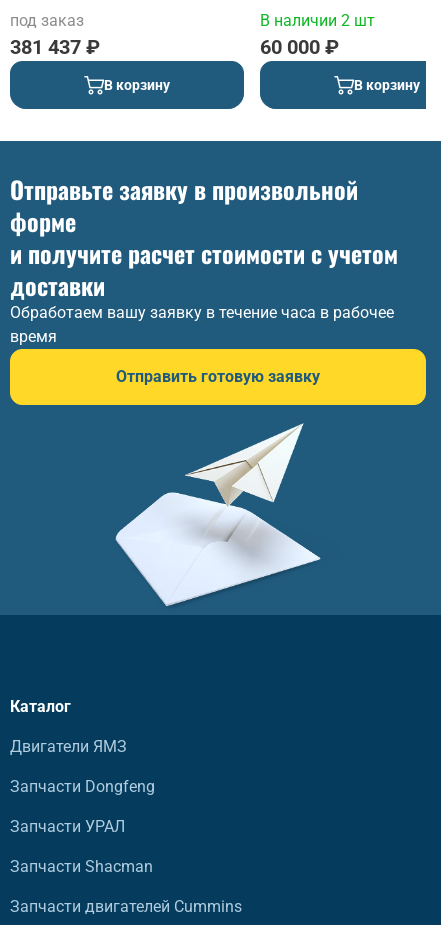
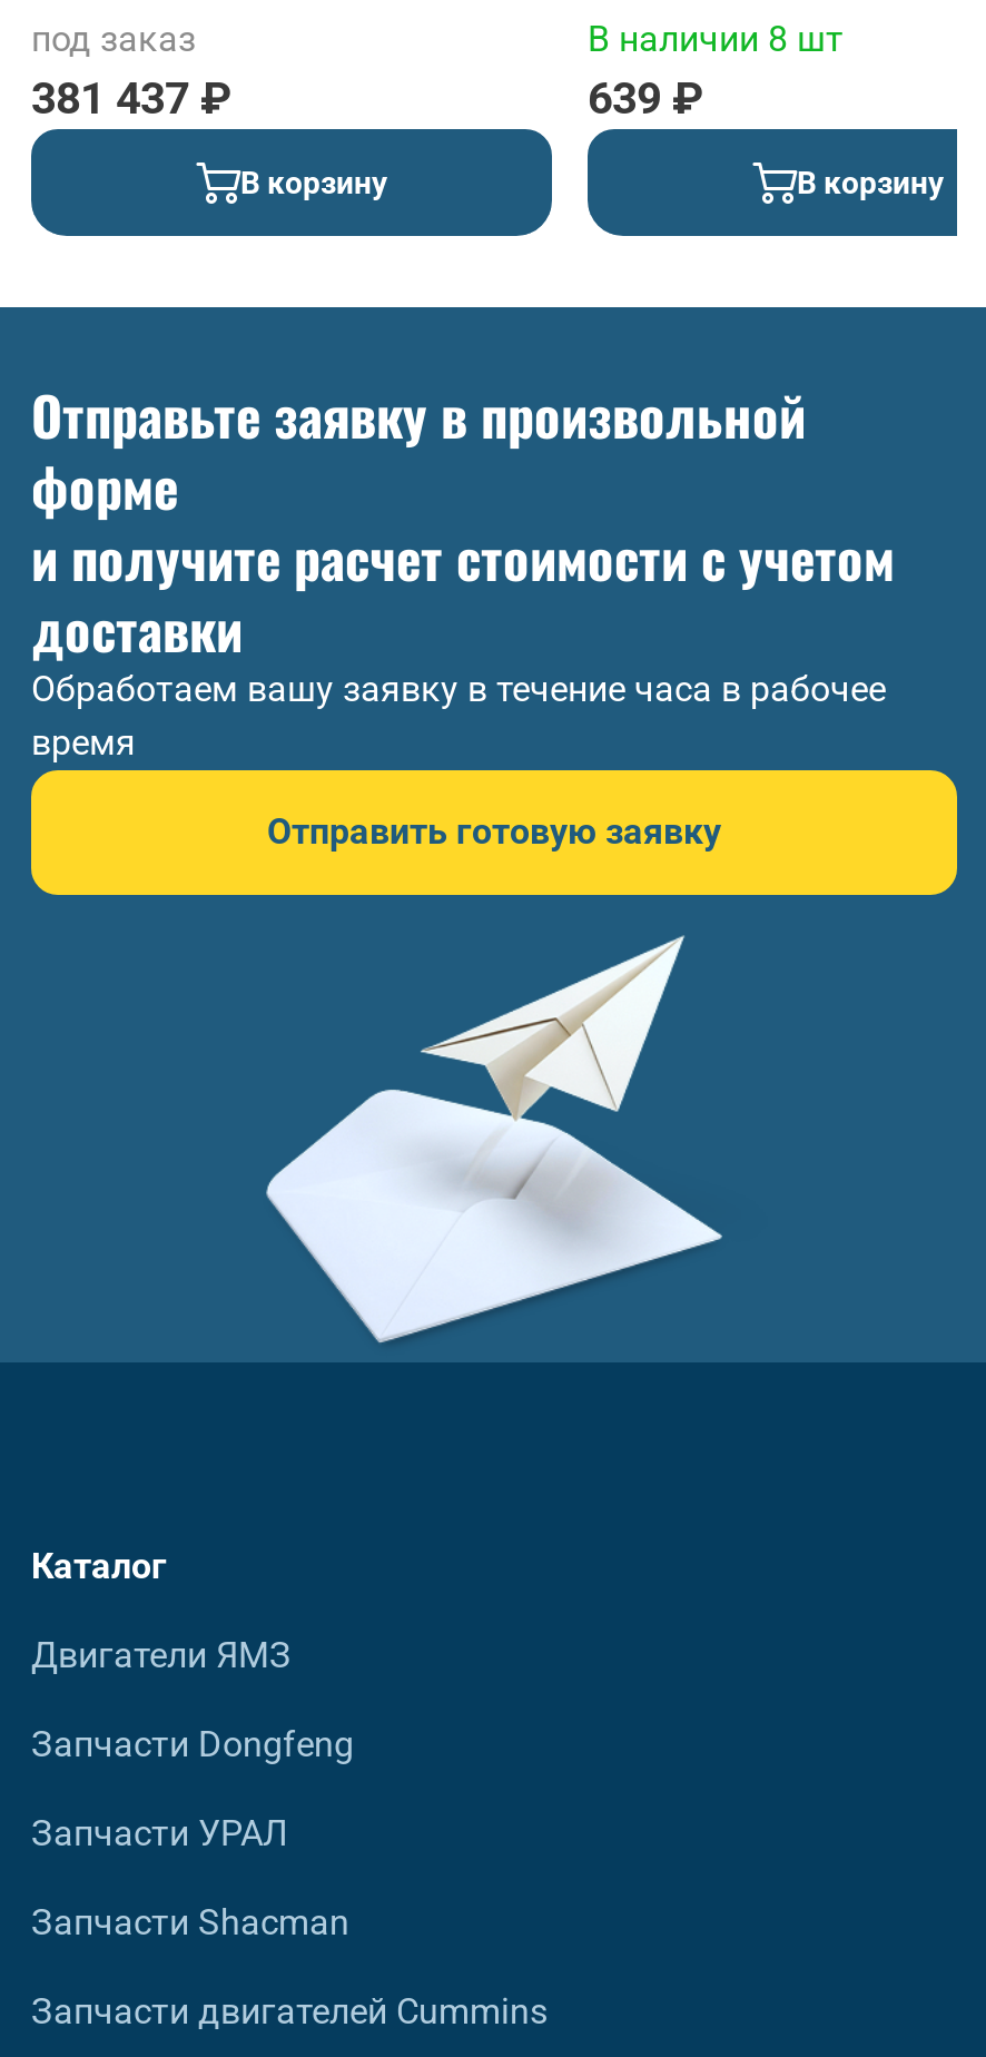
[260,11,375,59] В наличии 2 шт | 60 000 ₽ -> [588,18,844,125] В наличии 8 шт | 639 ₽

